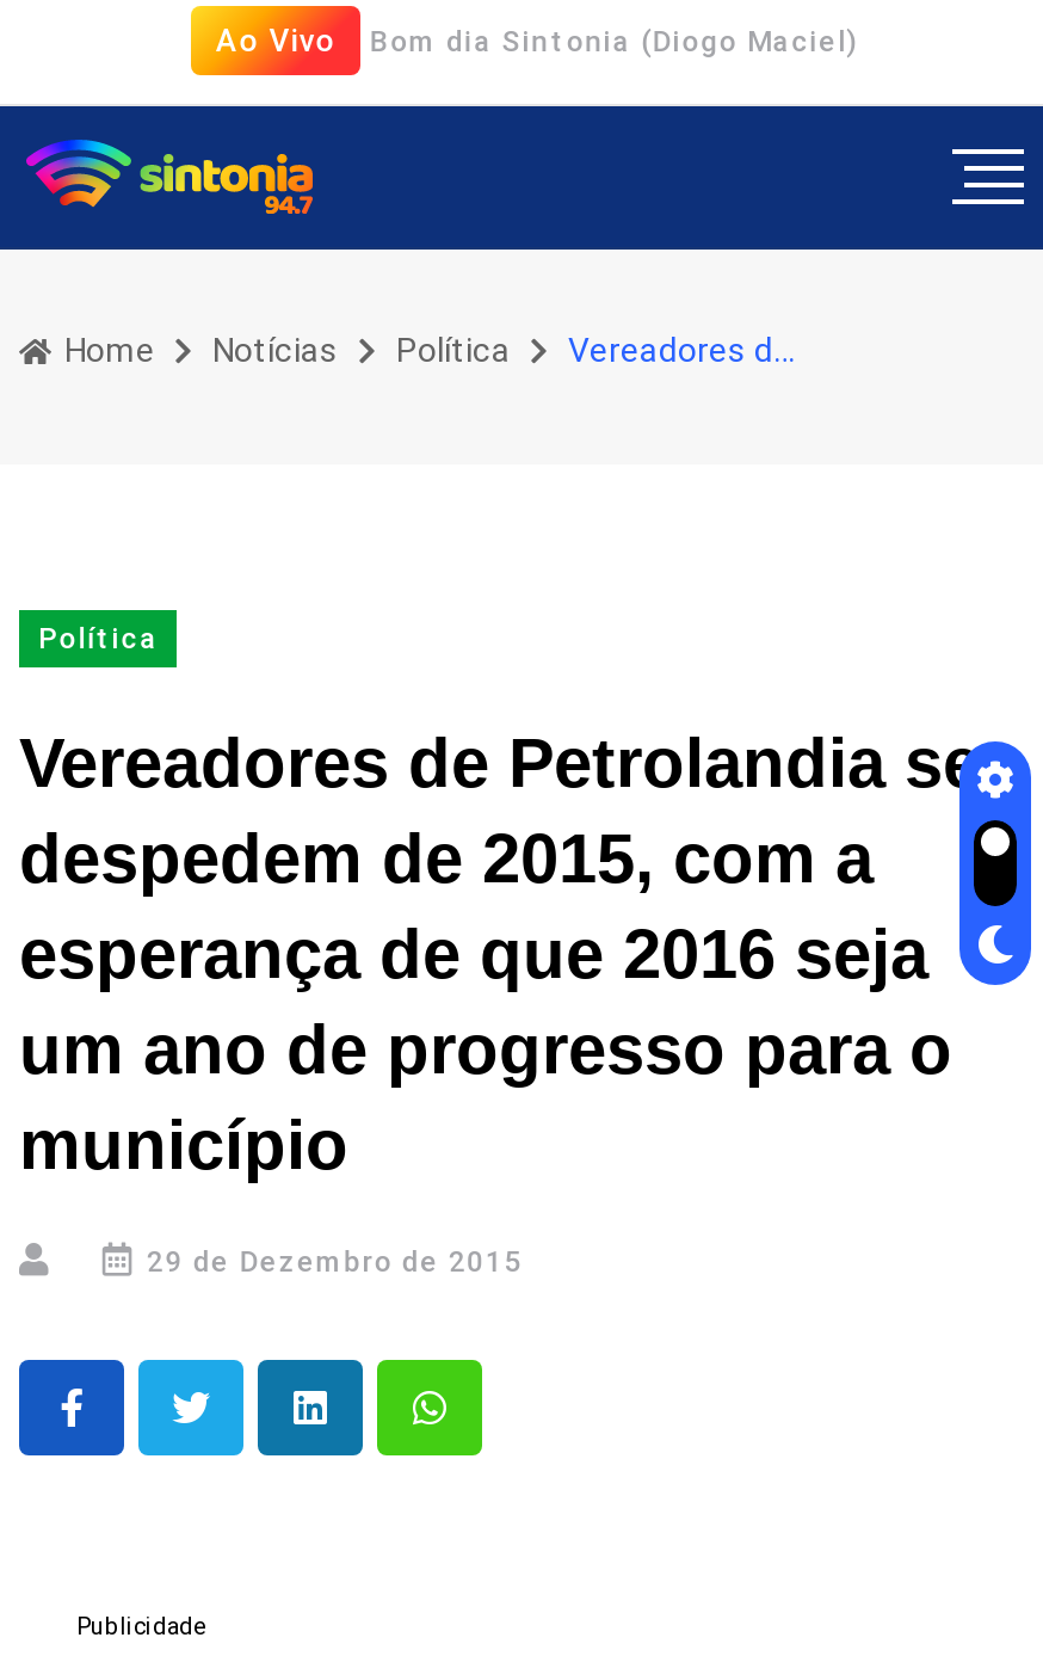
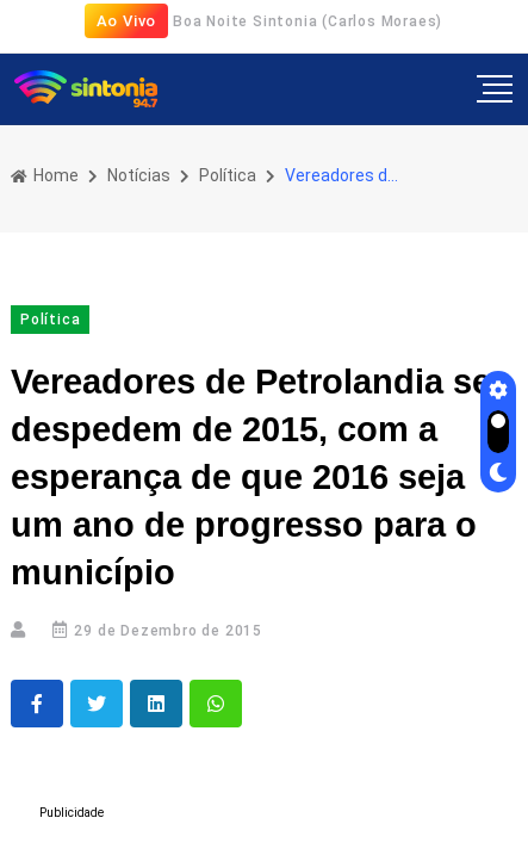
[360,25,858,59] Bom dia Sintonia (Diogo Maciel) -> [168,13,443,30] Boa Noite Sintonia (Carlos Moraes)

